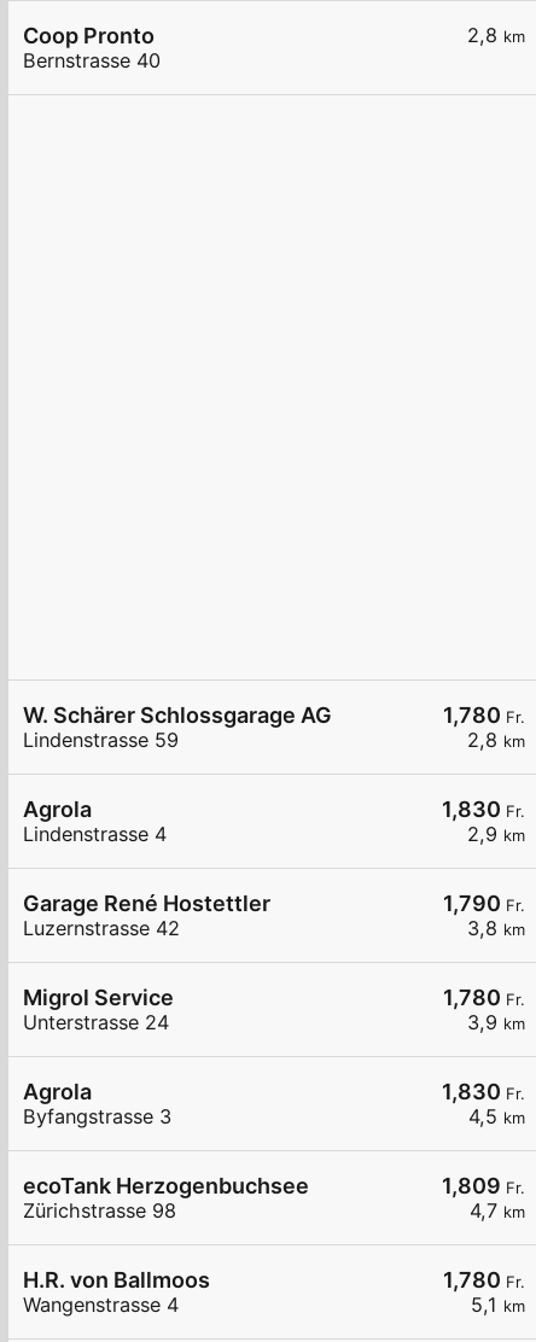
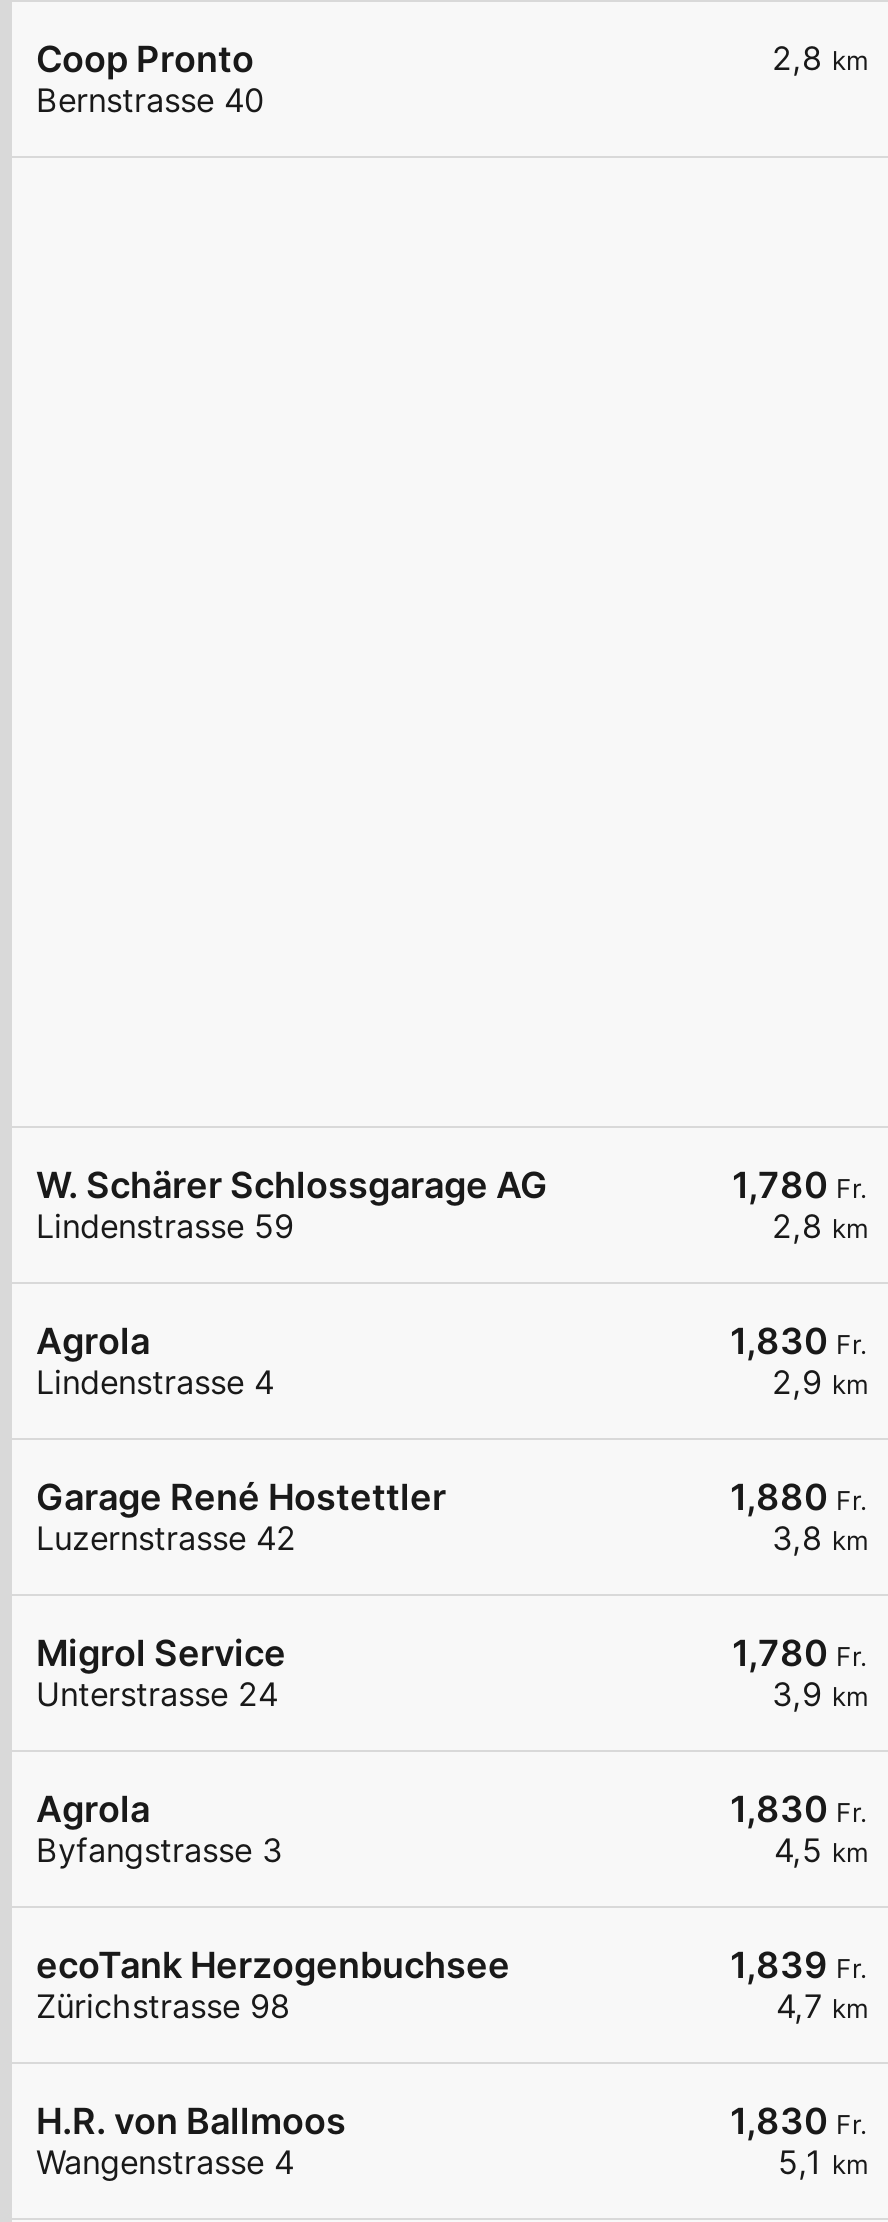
[443,891,525,916] 1,790 Fr. -> [730,1476,868,1518] 1,880 Fr.
[442,1173,525,1198] 1,809 Fr. -> [730,1944,868,1986] 1,839 Fr.
[443,1267,525,1293] 1,780 Fr. -> [730,2100,868,2142] 1,830 Fr.

